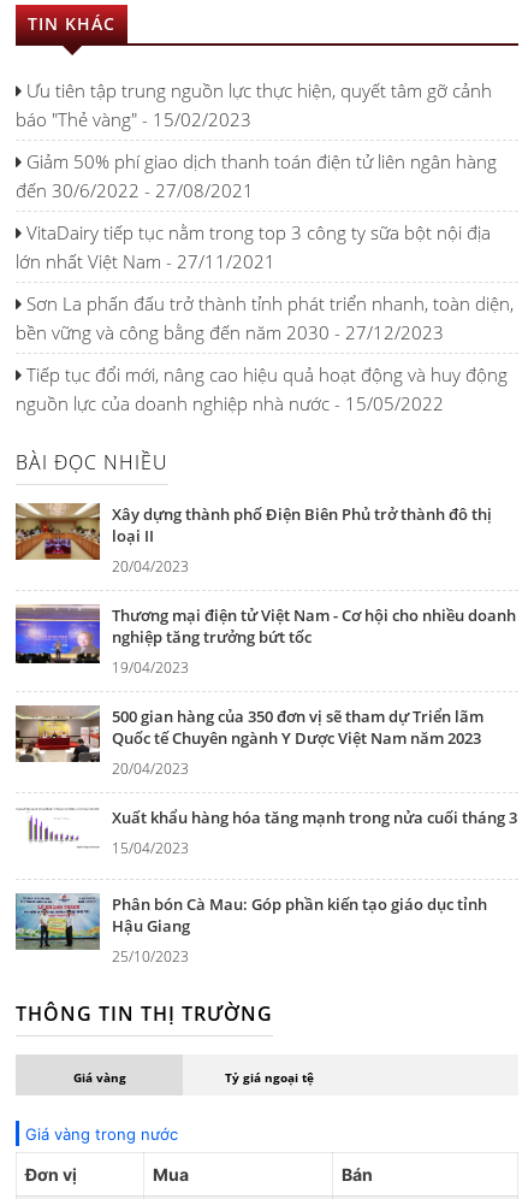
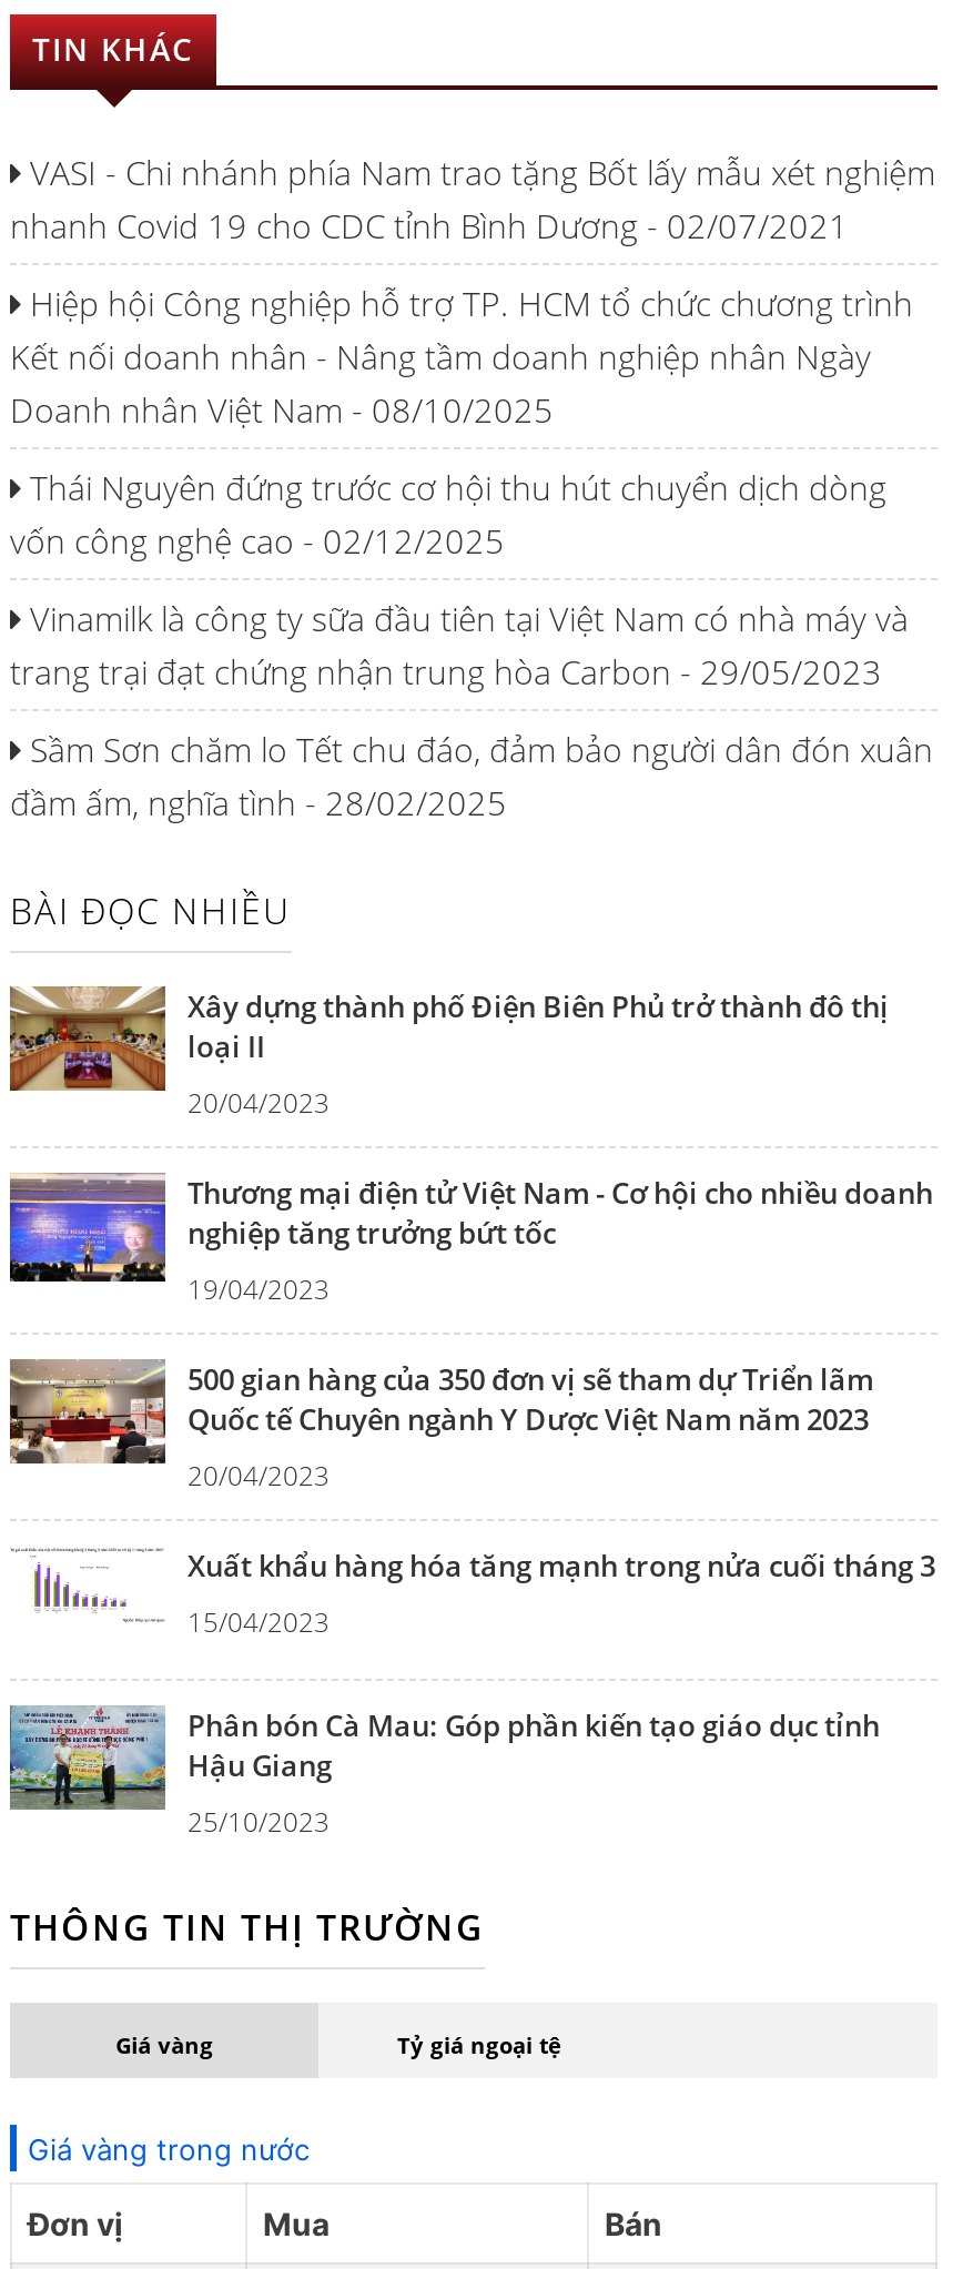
[16,79,492,132] Ưu tiên tập trung nguồn lực thực hiện, quyết tâm gỡ cảnh | báo "Thẻ vàng" - 15/02/2023 -> [10,151,935,249] VASI - Chi nhánh phía Nam trao tặng Bốt lấy mẫu xét nghiệm | nhanh Covid 19 cho CDC tỉnh Bình Dương - 02/07/2021
[16,150,497,203] Giảm 50% phí giao dịch thanh toán điện tử liên ngân hàng | đến 30/6/2022 - 27/08/2021 -> [10,282,913,433] Hiệp hội Công nghiệp hỗ trợ TP. HCM tổ chức chương trình | Kết nối doanh nhân - Nâng tầm doanh nghiệp nhân Ngày | Doanh nhân Việt Nam - 08/10/2025
[16,221,491,274] VitaDairy tiếp tục nằm trong top 3 công ty sữa bột nội địa | lớn nhất Việt Nam - 27/11/2021 -> [10,466,886,564] Thái Nguyên đứng trước cơ hội thu hút chuyển dịch dòng | vốn công nghệ cao - 02/12/2025
[16,292,514,345] Sơn La phấn đấu trở thành tỉnh phát triển nhanh, toàn diện, | bền vững và công bằng đến năm 2030 - 27/12/2023 -> [10,597,909,695] Vinamilk là công ty sữa đầu tiên tại Việt Nam có nhà máy và | trang trại đạt chứng nhận trung hòa Carbon - 29/05/2023
[16,363,508,416] Tiếp tục đổi mới, nâng cao hiệu quả hoạt động và huy động | nguồn lực của doanh nghiệp nhà nước - 15/05/2022 -> [10,728,933,825] Sầm Sơn chăm lo Tết chu đáo, đảm bảo người dân đón xuân | đầm ấm, nghĩa tình - 28/02/2025

